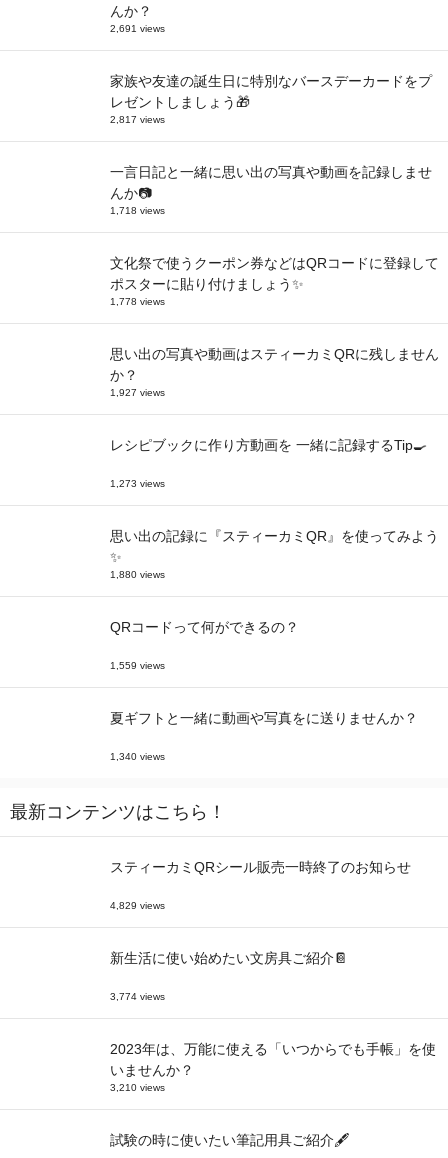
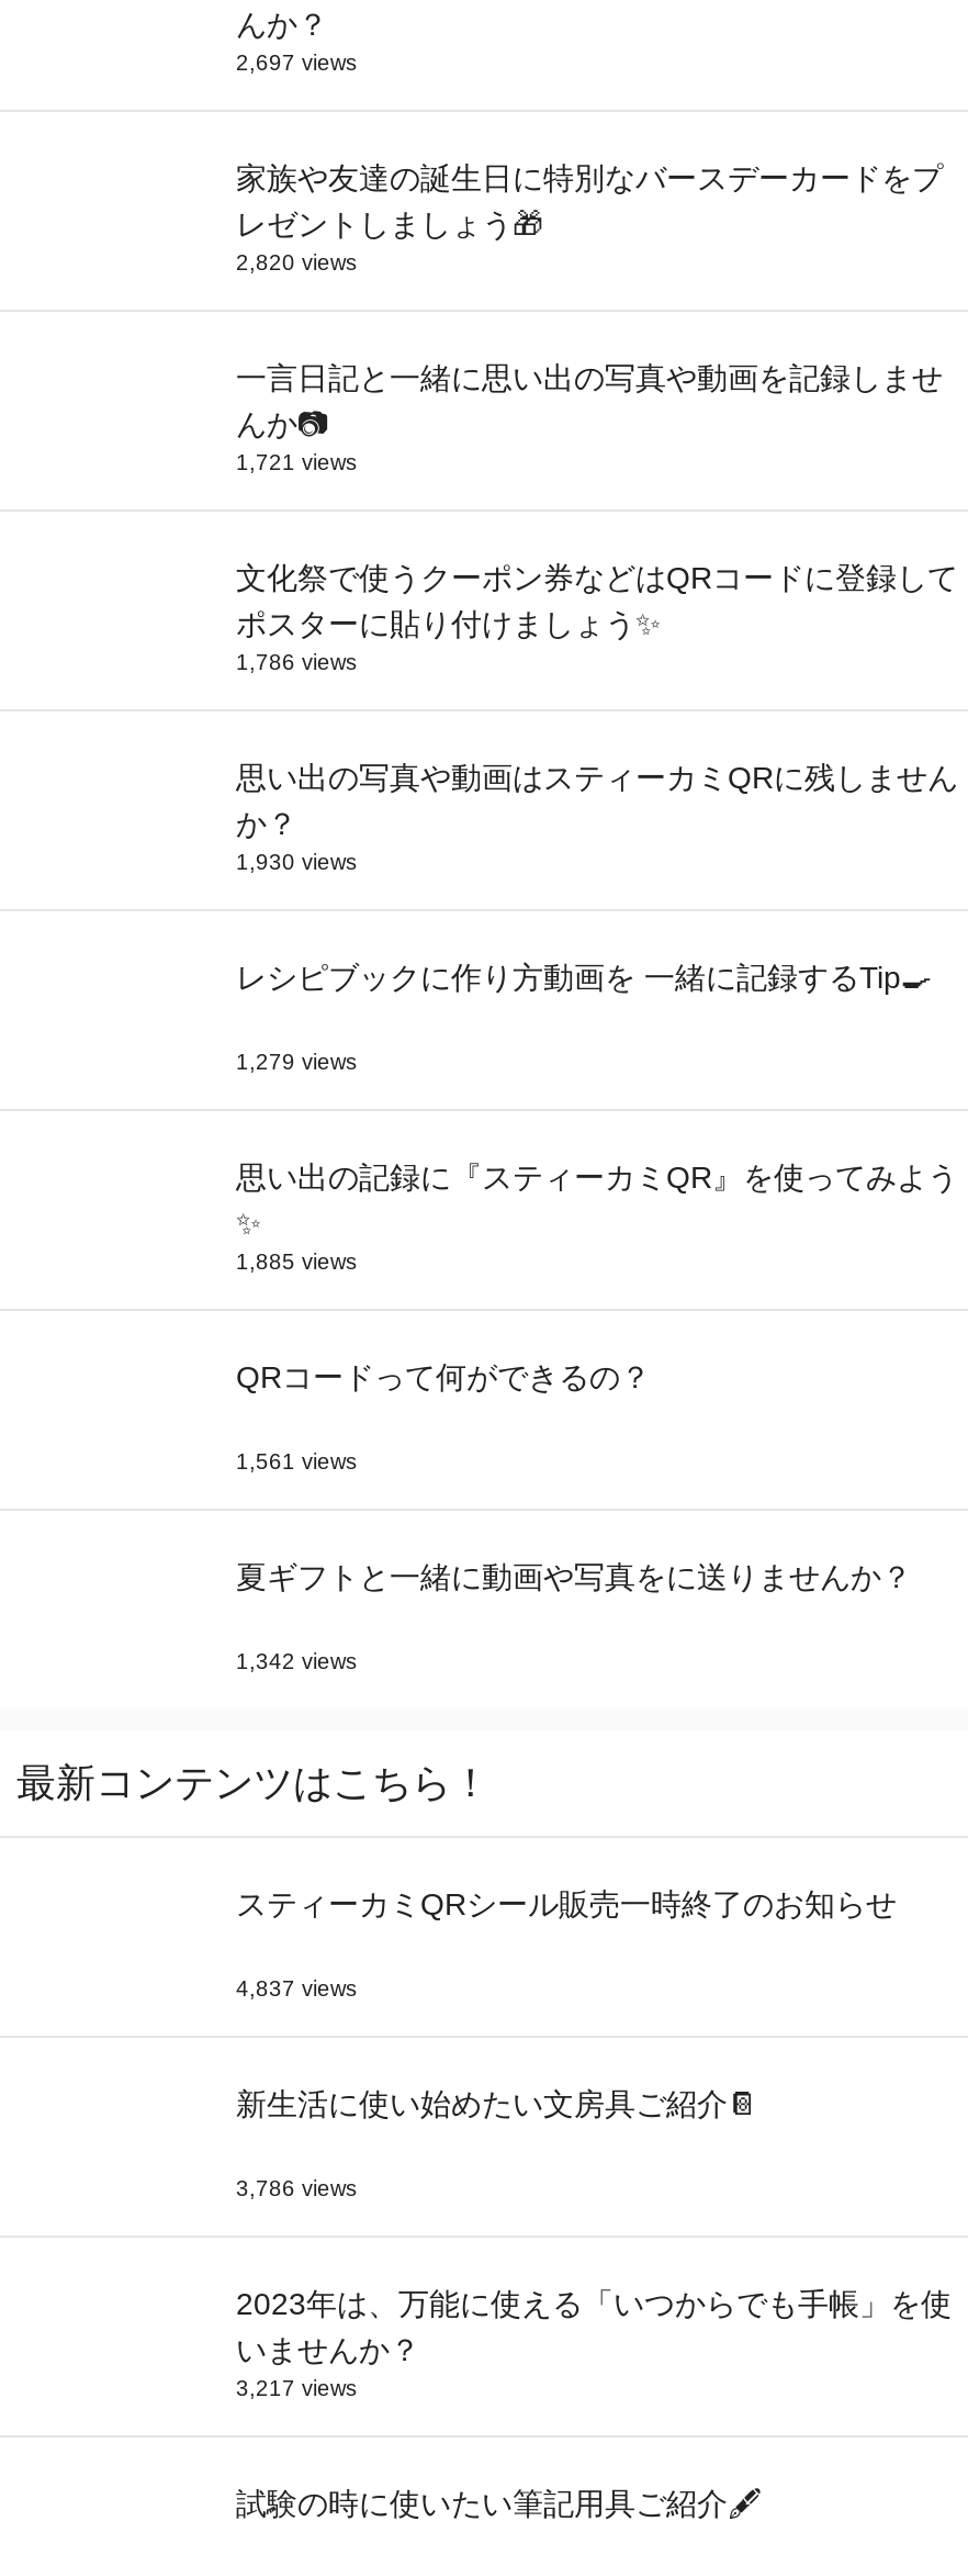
[110,23,165,34] 2,691 views -> [236,51,357,75] 2,697 views
[110,114,165,125] 2,817 views -> [236,250,357,274] 2,820 views
[110,205,165,216] 1,718 views -> [236,450,357,474] 1,721 views
[110,296,165,307] 1,778 views -> [236,650,357,674] 1,786 views
[110,387,165,398] 1,927 views -> [236,850,357,874] 1,930 views
[110,478,165,489] 1,273 views -> [236,1050,357,1074] 1,279 views
[110,569,165,580] 1,880 views -> [236,1250,357,1274] 1,885 views
[110,660,165,671] 1,559 views -> [236,1449,357,1473] 1,561 views
[110,751,165,762] 1,340 views -> [236,1649,357,1673] 1,342 views
[110,900,165,911] 4,829 views -> [236,1976,357,2001] 4,837 views
[110,991,165,1002] 3,774 views -> [236,2176,357,2200] 3,786 views
[110,1082,165,1093] 3,210 views -> [236,2376,357,2400] 3,217 views

